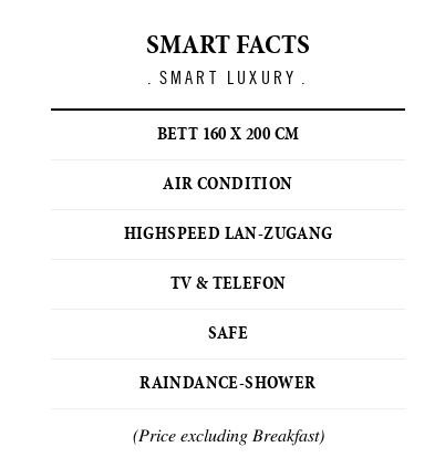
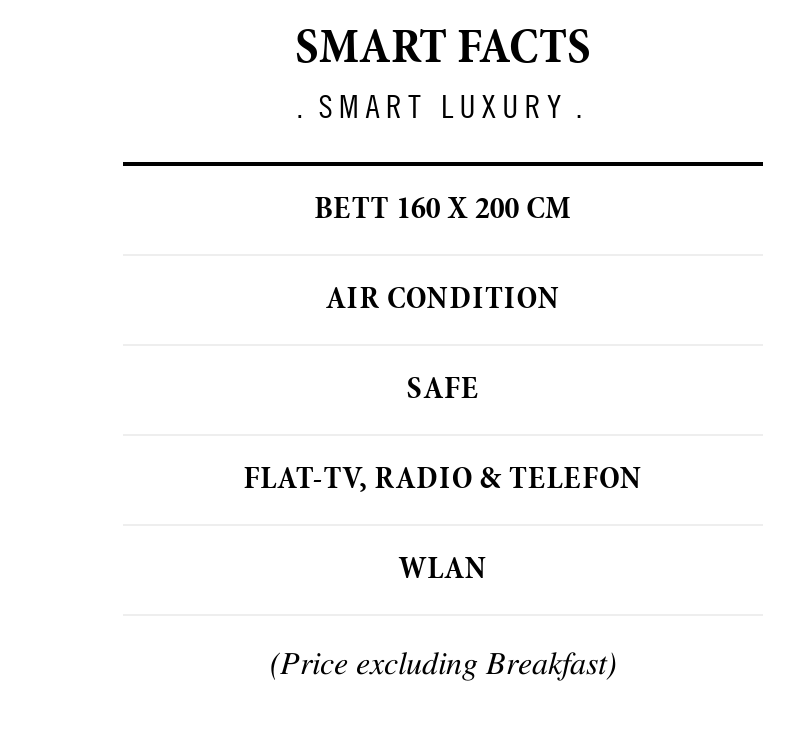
[123,222,333,295] HIGHSPEED LAN-ZUGANG | TV & TELEFON -> none
moved [208,322,248,345] -> [406,367,480,409]: SAFE
[140,371,316,395] RAINDANCE-SHOWER -> [243,457,643,589] FLAT-TV, RADIO & TELEFON | WLAN

